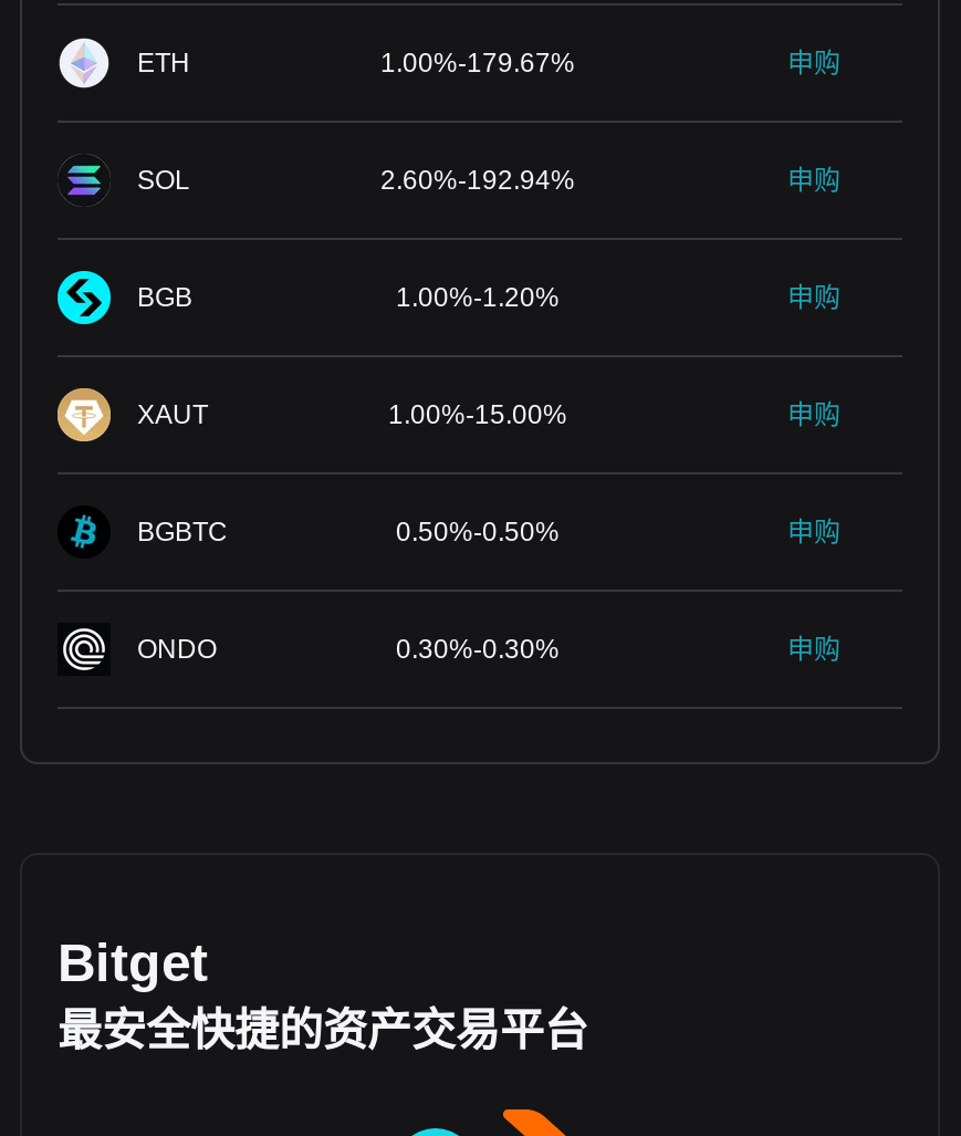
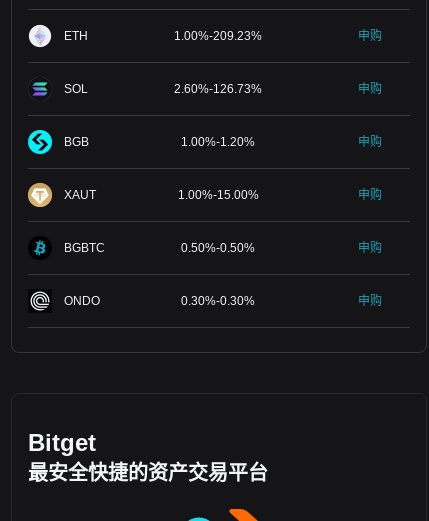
[380,47,575,78] 1.00%-179.67% -> [174,29,262,43] 1.00%-209.23%
[380,164,575,195] 2.60%-192.94% -> [174,82,262,96] 2.60%-126.73%

